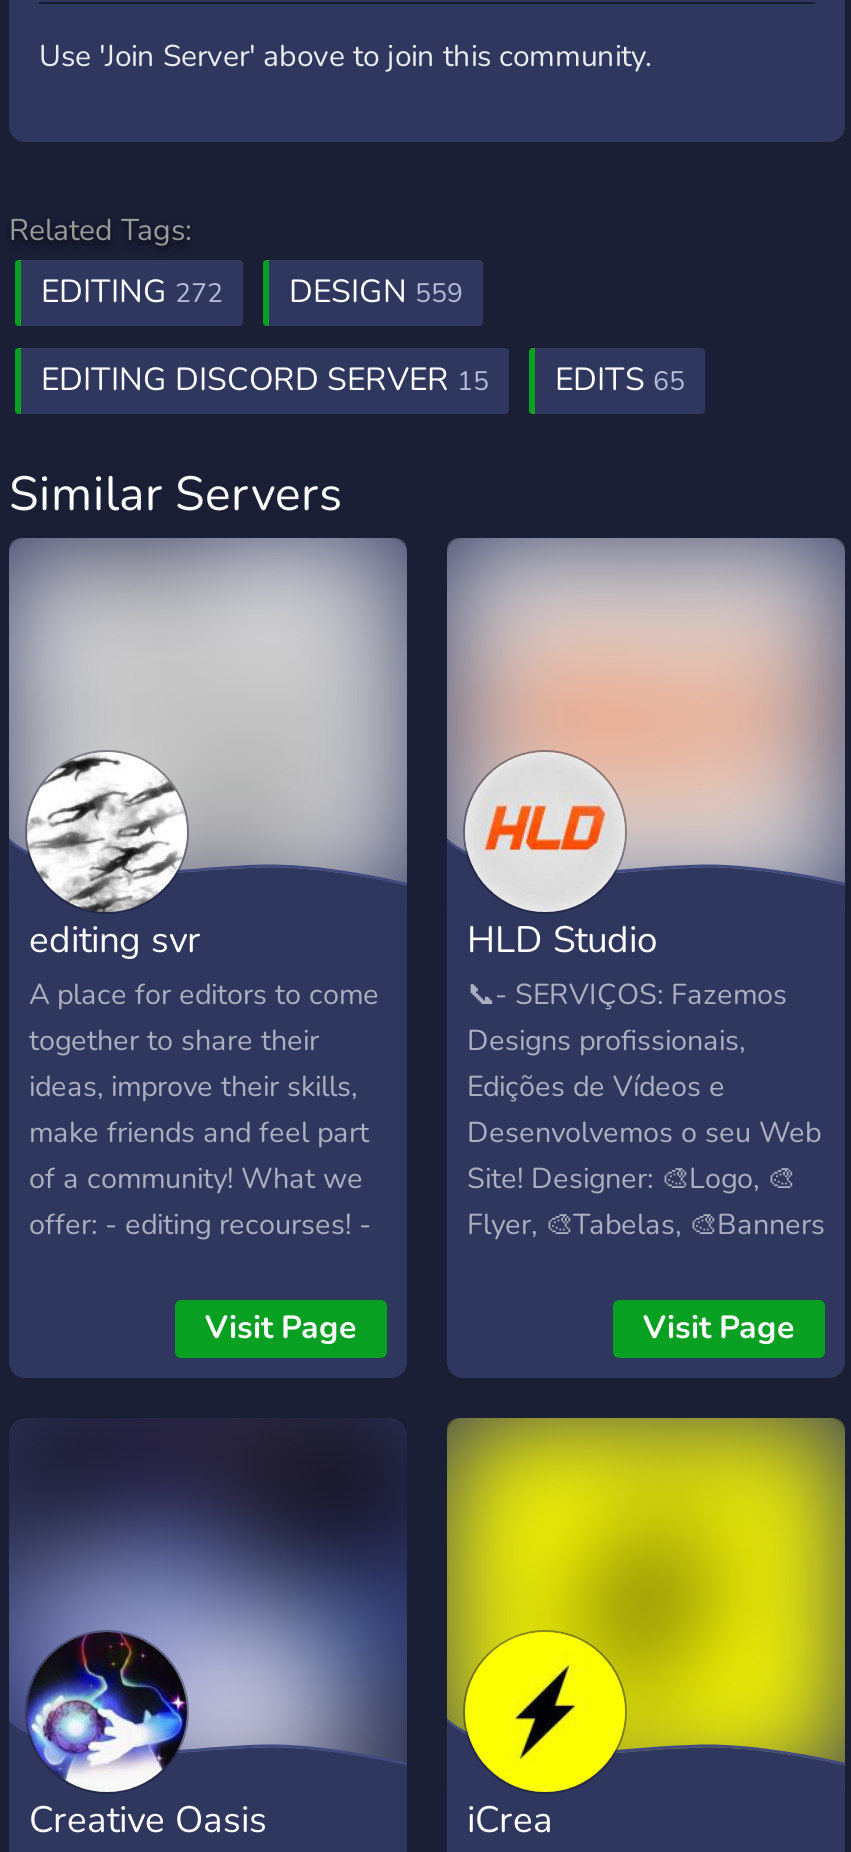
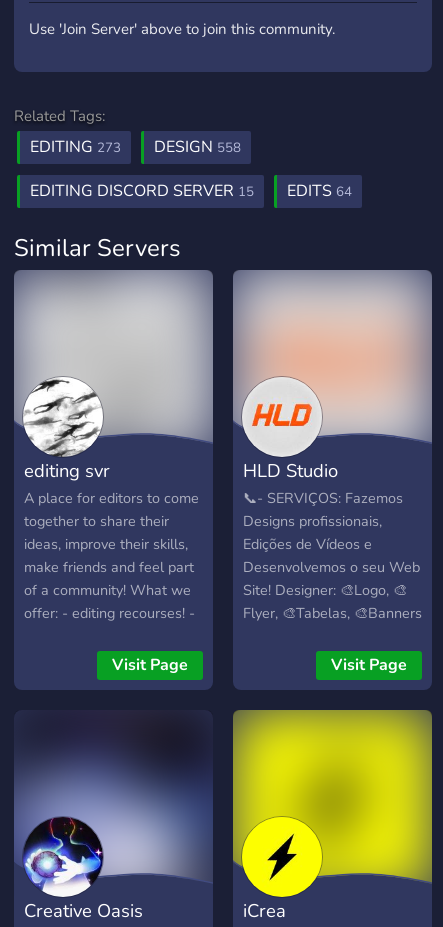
[41,270,223,314] EDITING 272 -> [30,136,121,158] EDITING 273
[289,270,463,314] DESIGN 559 -> [154,136,241,158] DESIGN 558
[41,358,685,402] EDITING DISCORD SERVER 15 EDITS 65 -> [30,180,352,202] EDITING DISCORD SERVER 15 EDITS 64

